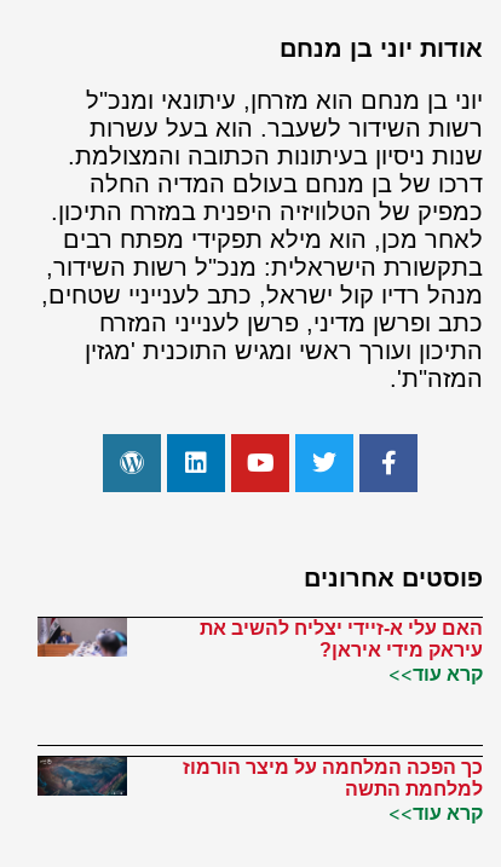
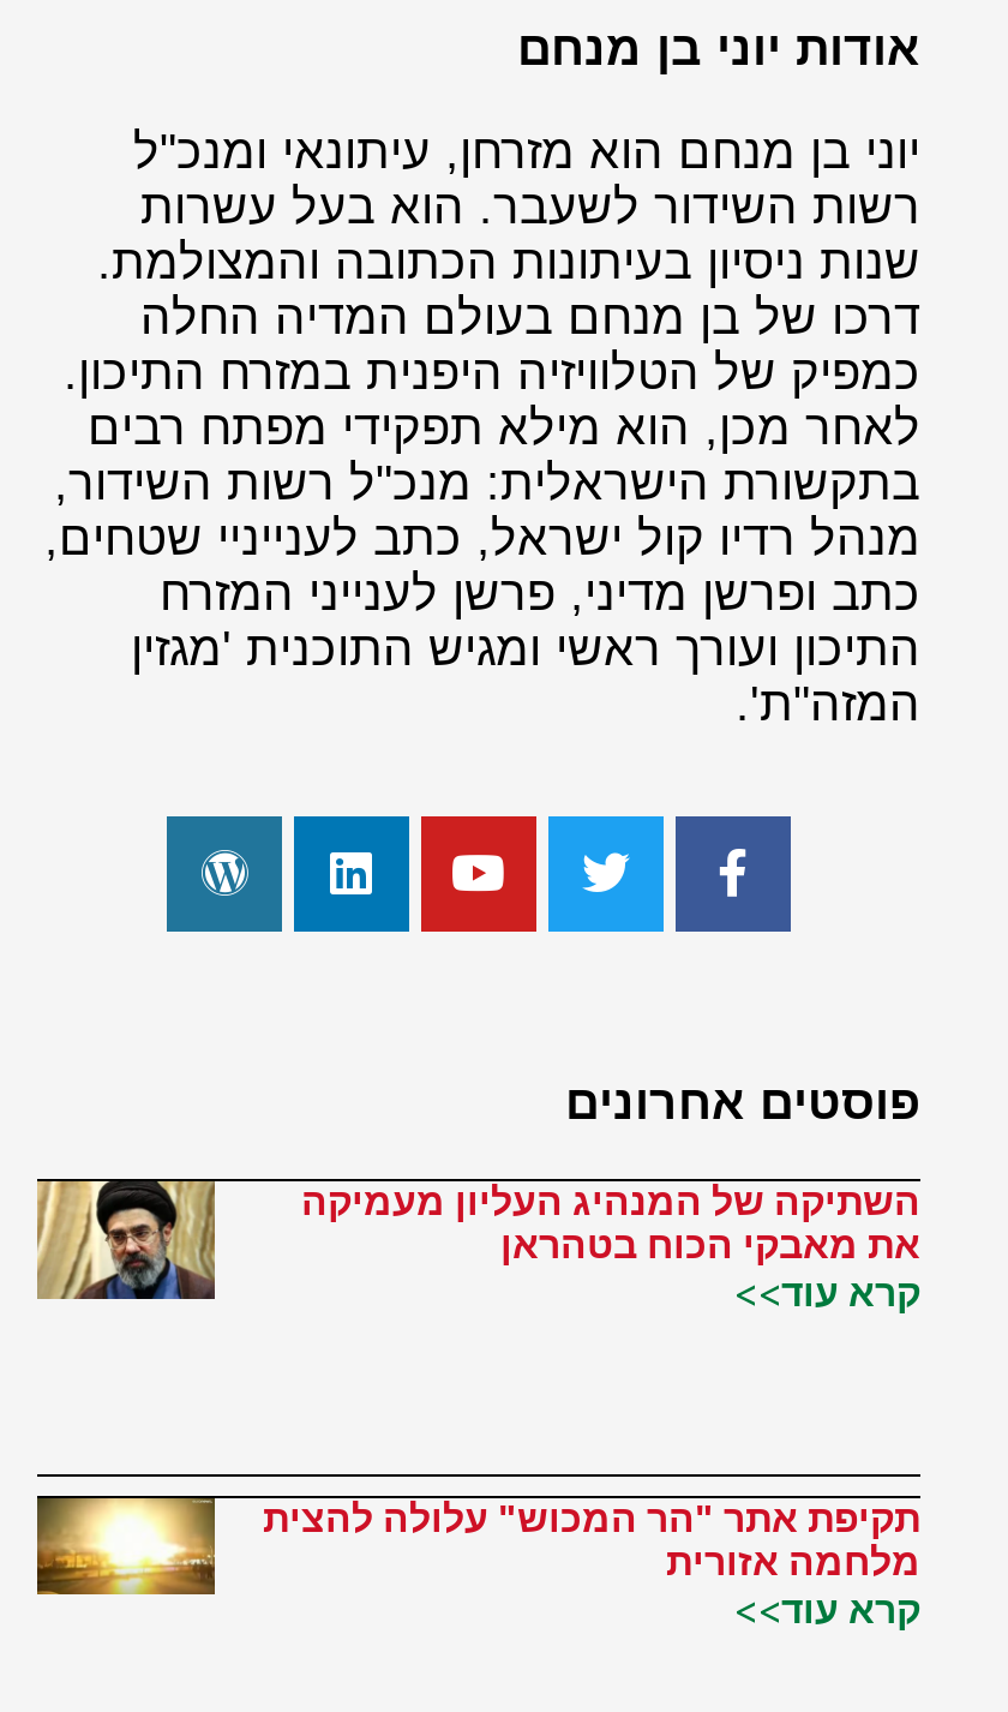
[36,617,128,675] [image] -> [35,1178,217,1300] [image]
[200,618,483,660] האם עלי א-זיידי יצליח להשיב את | עיראק מידי איראן? -> [301,1181,920,1265] השתיקה של המנהיג העליון מעמיקה | את מאבקי הכוח בטהראן
[38,756,128,805] [image] -> [35,1495,217,1596] [image]
[183,758,483,800] כך הפכה המלחמה על מיצר הורמוז | למלחמת התשה -> [263,1499,920,1583] תקיפת אתר "הר המכוש" עלולה להצית | מלחמה אזורית

